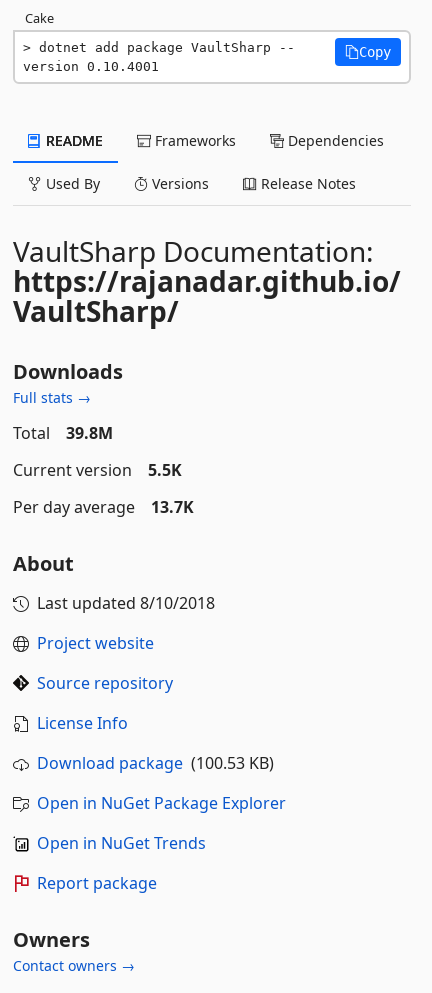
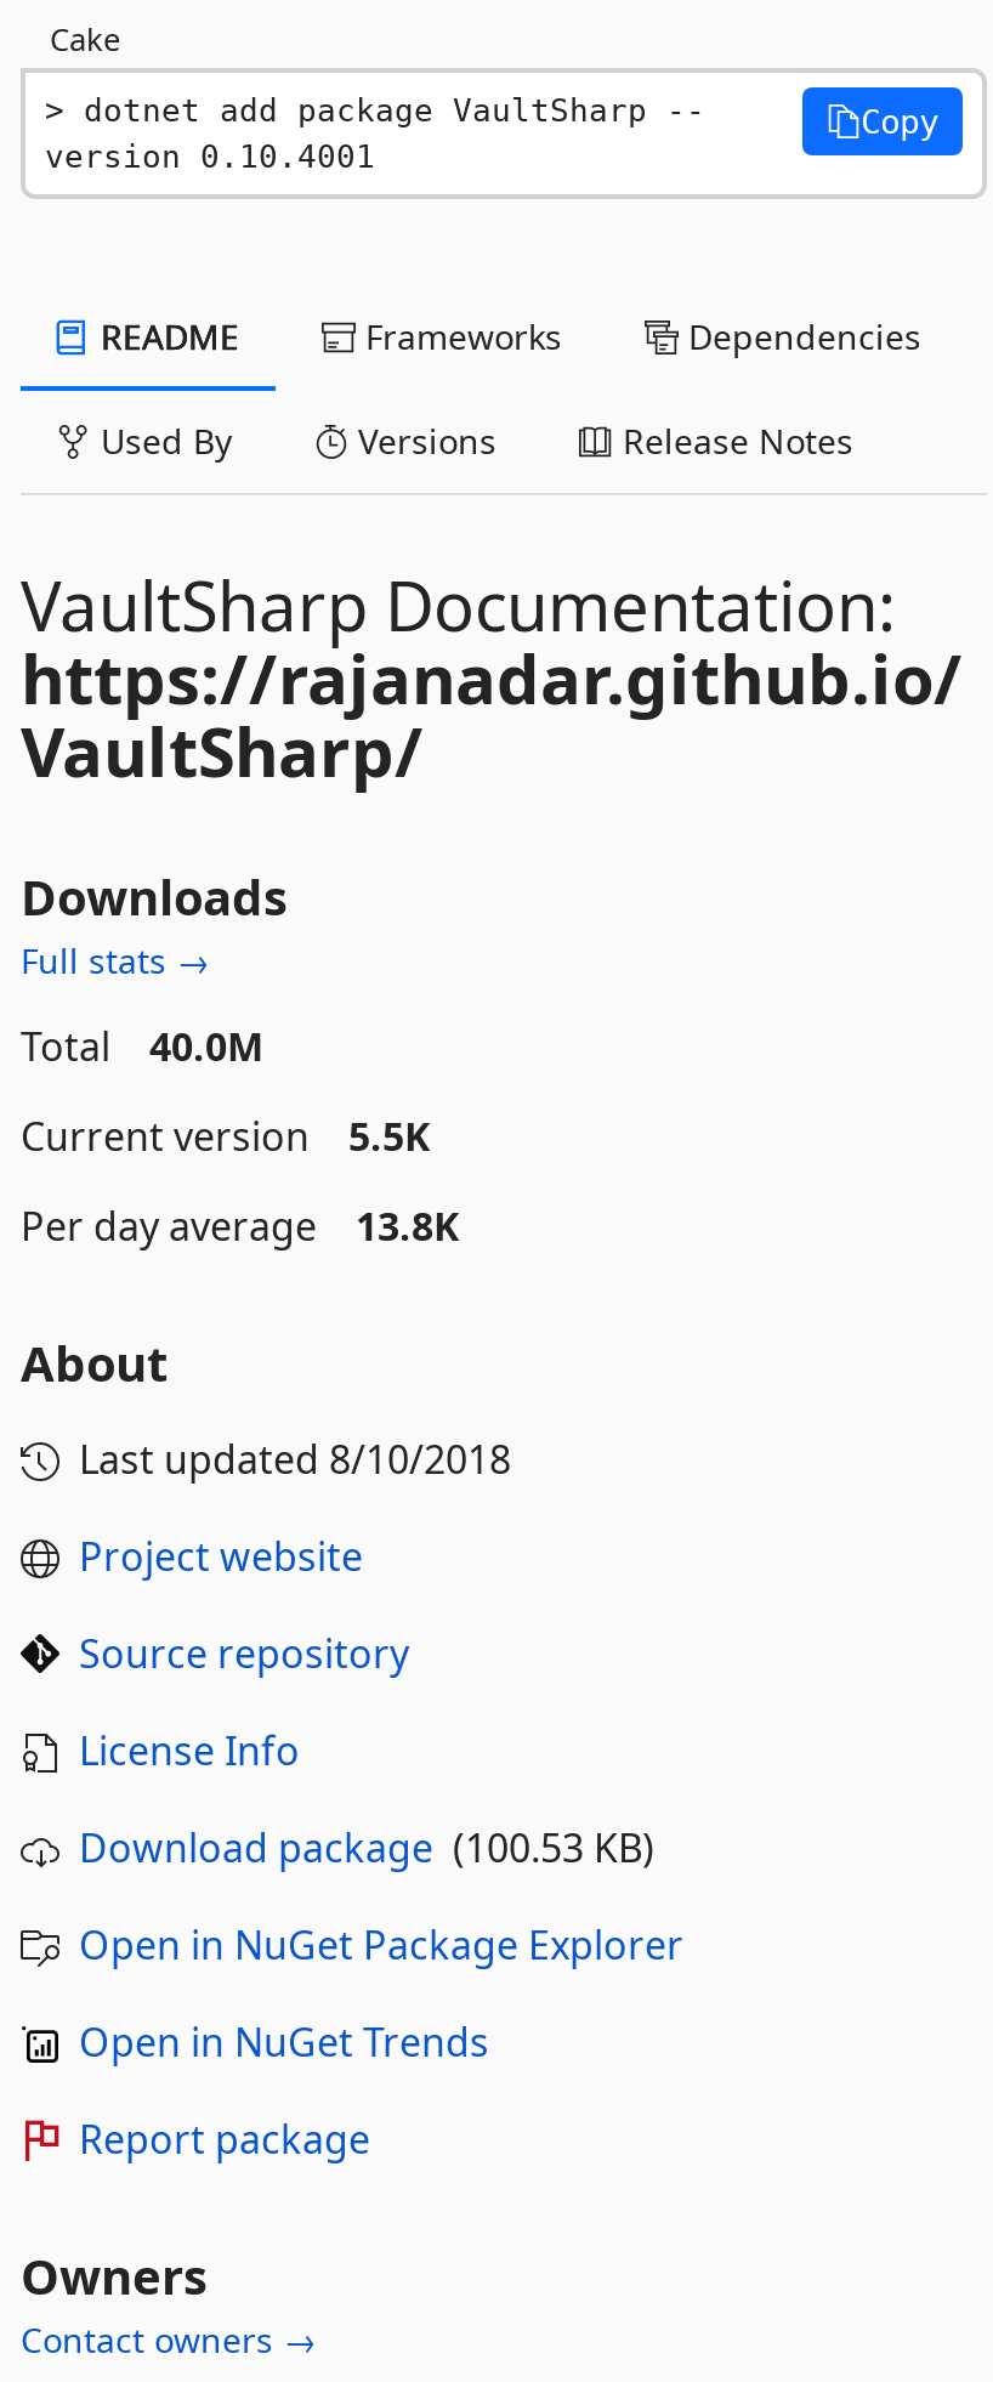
[13,422,113,444] Total 39.8M -> [21,1020,263,1073] Total 40.0M
[13,496,194,518] Per day average 13.7K -> [21,1199,460,1253] Per day average 13.8K

